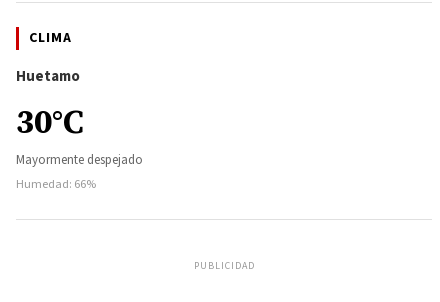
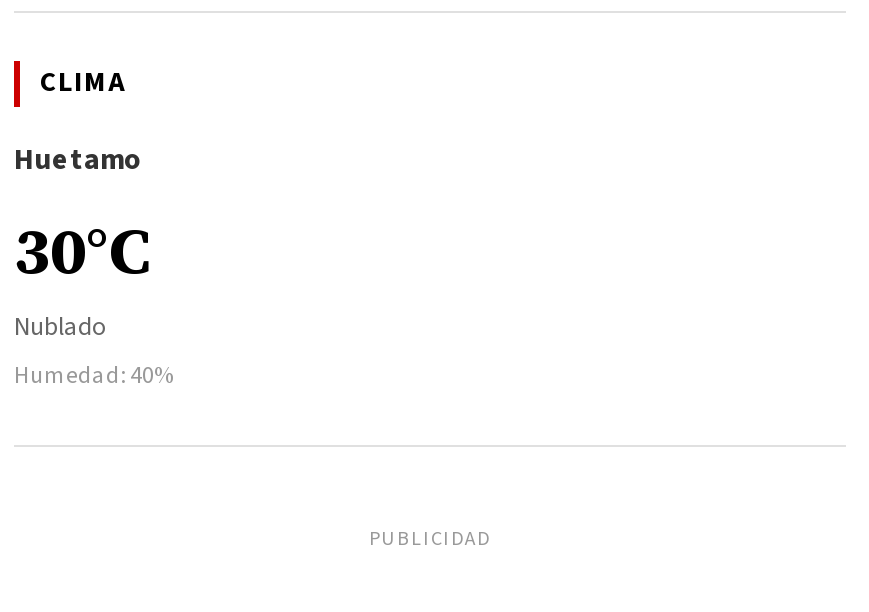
[16,151,143,193] Mayormente despejado | Humedad: 66% -> [14,308,174,392] Nublado | Humedad: 40%

